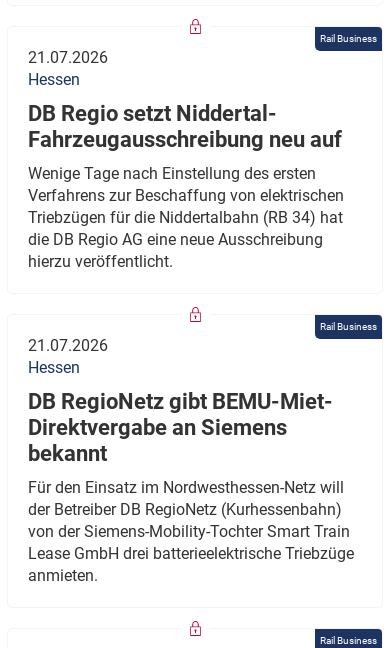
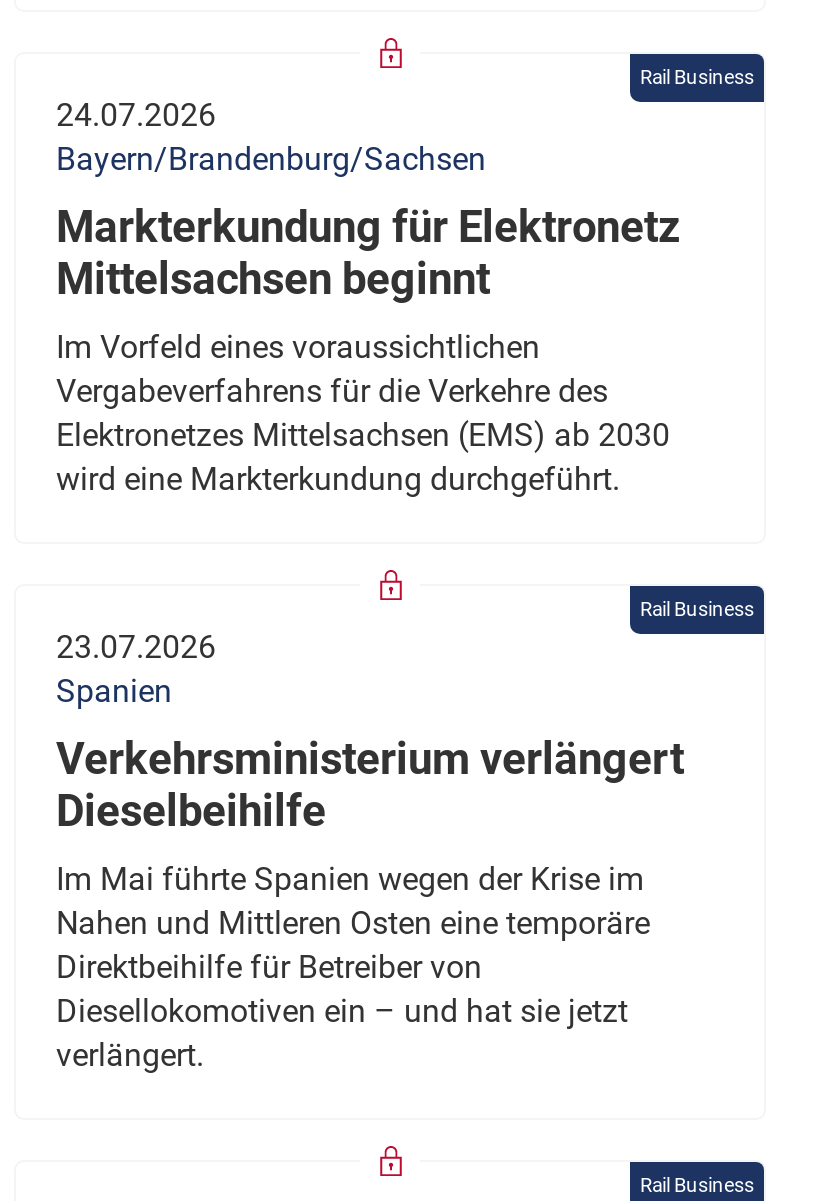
[28,47,108,88] 21.07.2026 | Hessen -> [56,96,486,178] 24.07.2026 | Bayern/Brandenburg/Sachsen
[28,100,342,151] DB Regio setzt Niddertal- | Fahrzeugausschreibung neu auf -> [56,202,680,304] Markterkundung für Elektronetz | Mittelsachsen beginnt
[28,163,344,270] Wenige Tage nach Einstellung des ersten | Verfahrens zur Beschaffung von elektrischen | Triebzügen für die Niddertalbahn (RB 34) hat | die DB Regio AG eine neue Ausschreibung | hierzu veröffentlicht. -> [56,328,670,498] Im Vorfeld eines voraussichtlichen | Vergabeverfahrens für die Verkehre des | Elektronetzes Mittelsachsen (EMS) ab 2030 | wird eine Markterkundung durchgeführt.
[28,335,108,376] 21.07.2026 | Hessen -> [56,628,216,710] 23.07.2026 | Spanien
[28,388,333,465] DB RegioNetz gibt BEMU-Miet- | Direktvergabe an Siemens | bekannt -> [56,734,684,836] Verkehrsministerium verlängert | Dieselbeihilfe
[28,477,354,584] Für den Einsatz im Nordwesthessen-Netz will | der Betreiber DB RegioNetz (Kurhessenbahn) | von der Siemens-Mobility-Tochter Smart Train | Lease GmbH drei batterieelektrische Triebzüge | anmieten. -> [56,860,650,1074] Im Mai führte Spanien wegen der Krise im | Nahen und Mittleren Osten eine temporäre | Direktbeihilfe für Betreiber von | Diesellokomotiven ein – und hat sie jetzt | verlängert.

